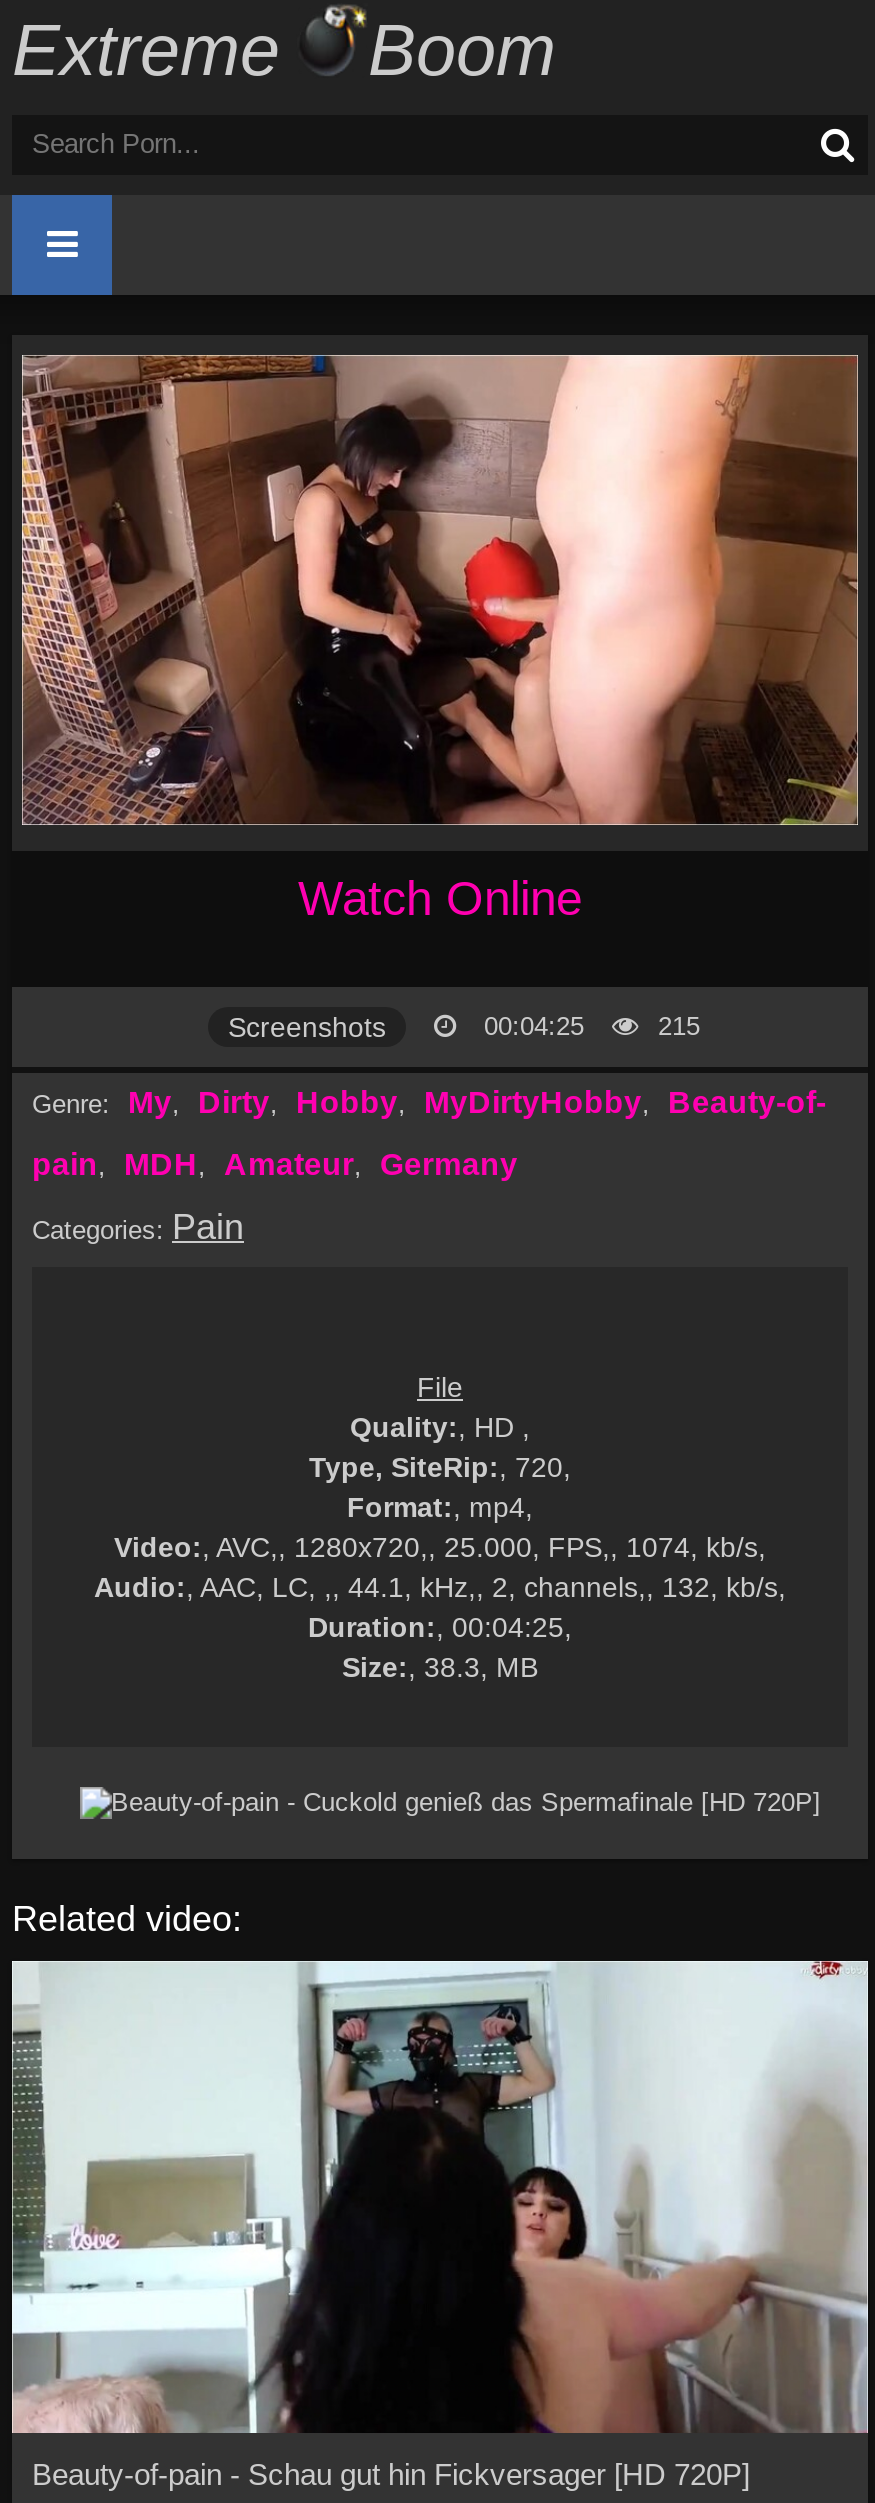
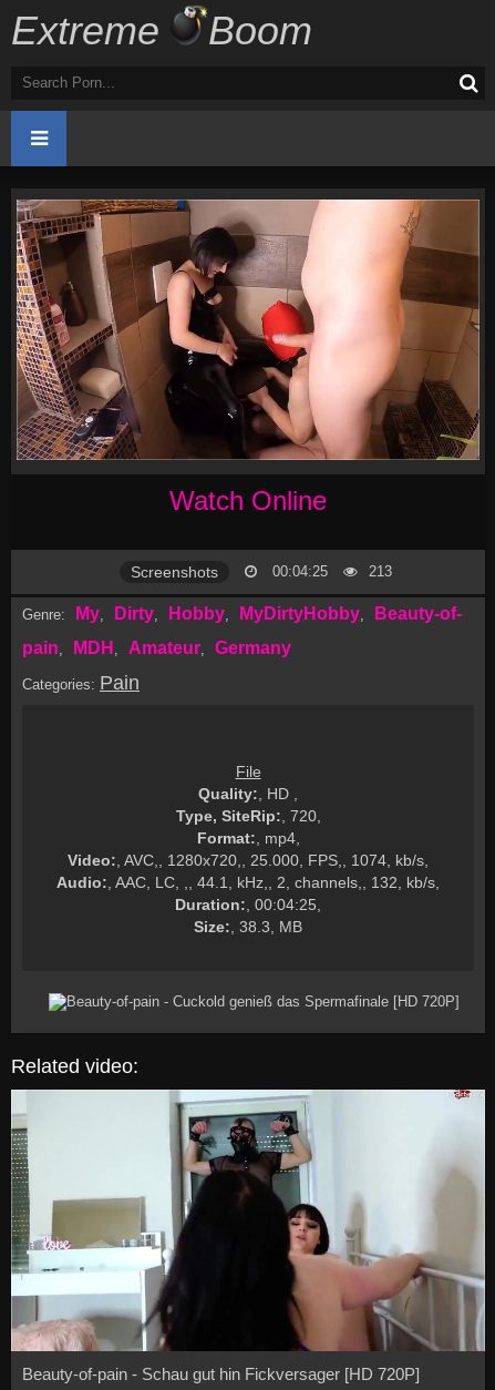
[658,1011,700,1041] 215 -> [369,563,392,580] 213

